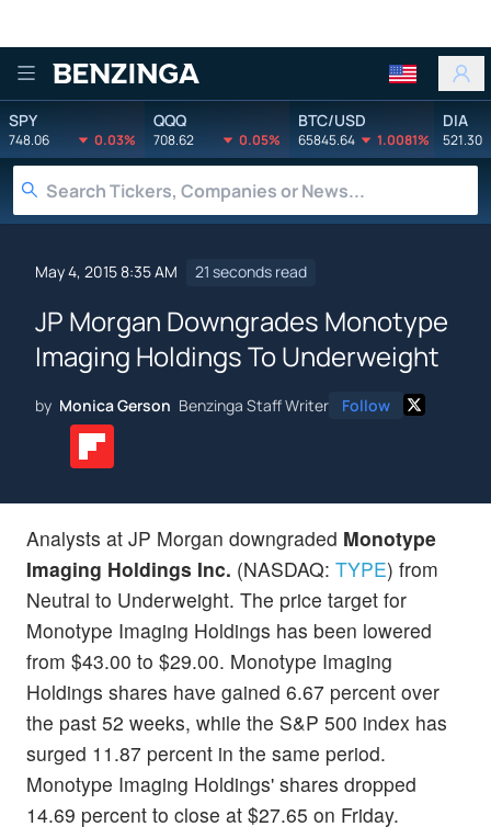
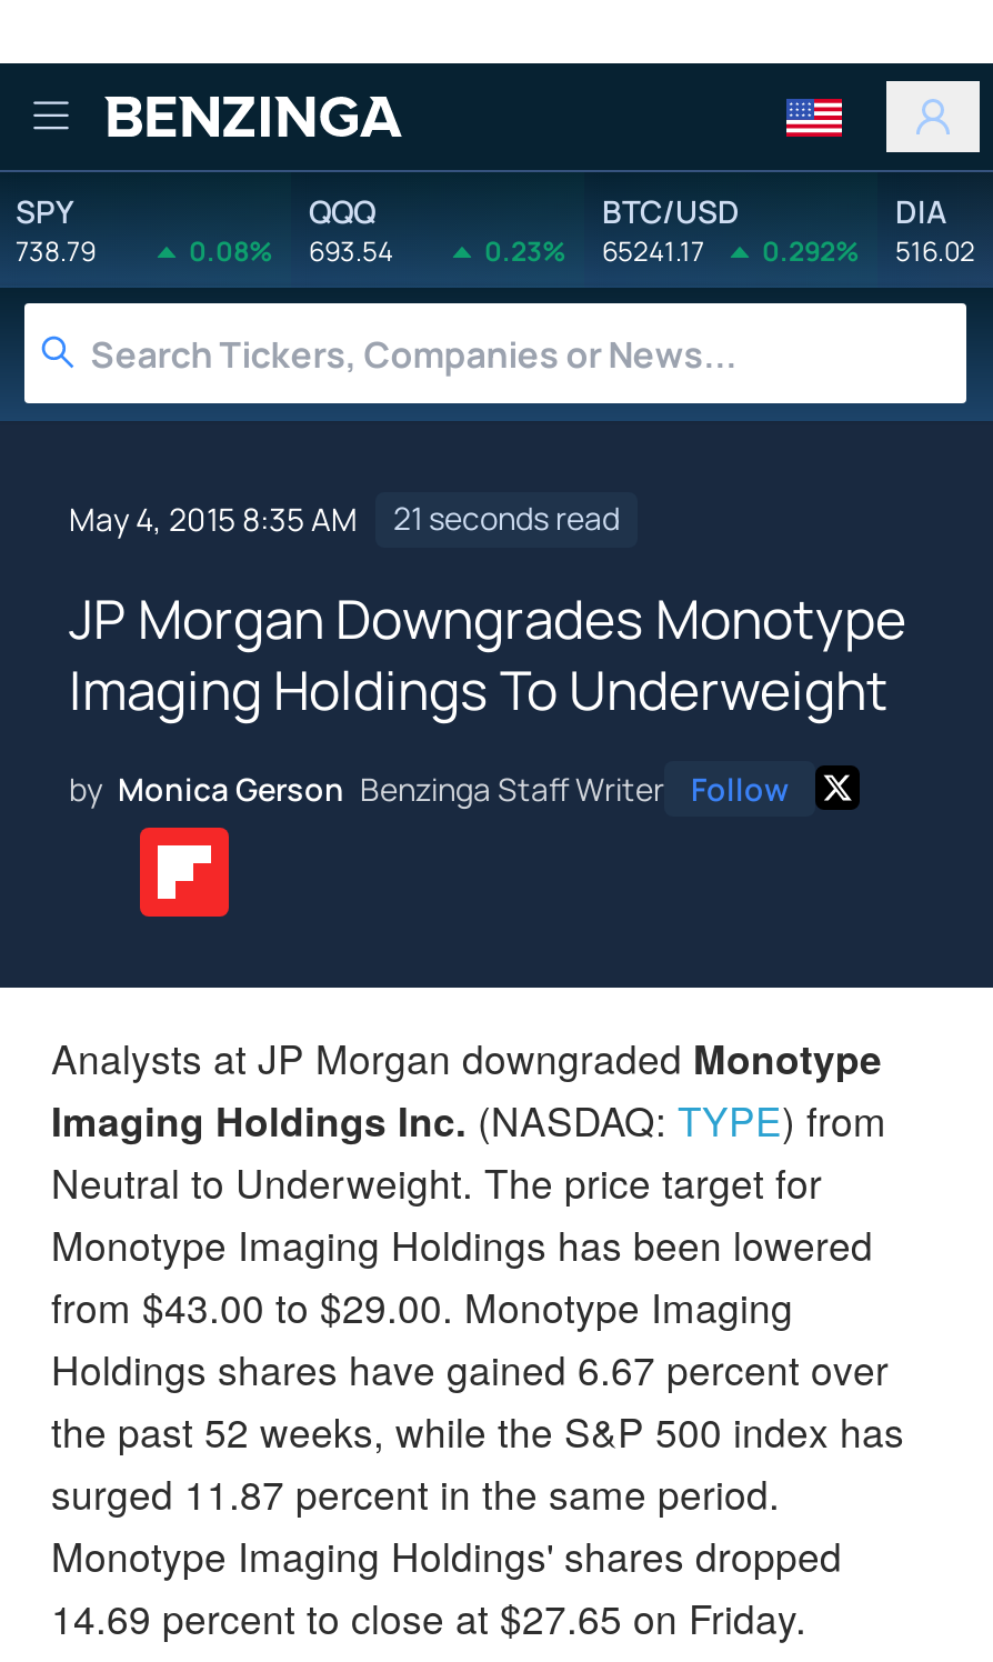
[9,130,49,149] 748.06 -> [16,231,96,269] 738.79
[94,130,136,149] 0.03% -> [189,231,273,269] 0.08%
[153,130,194,149] 708.62 -> [309,231,393,269] 693.54
[239,130,281,149] 0.05% -> [484,231,566,269] 0.23%
[298,130,355,149] 65845.64 -> [602,231,704,269] 65241.17
[377,130,430,149] 1.0081% -> [762,231,860,269] 0.292%
[443,130,482,149] 521.30 -> [895,231,975,269] 516.02

